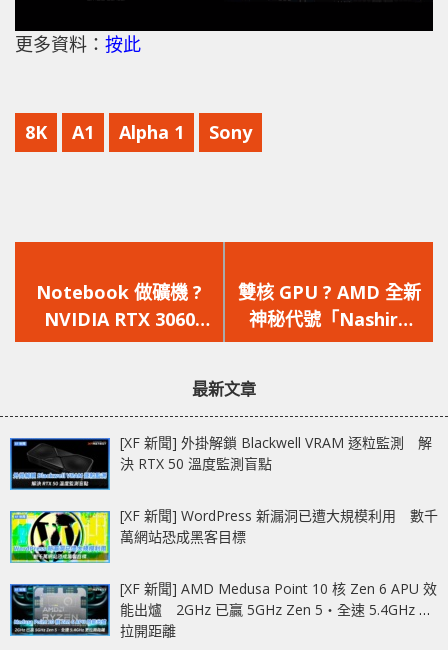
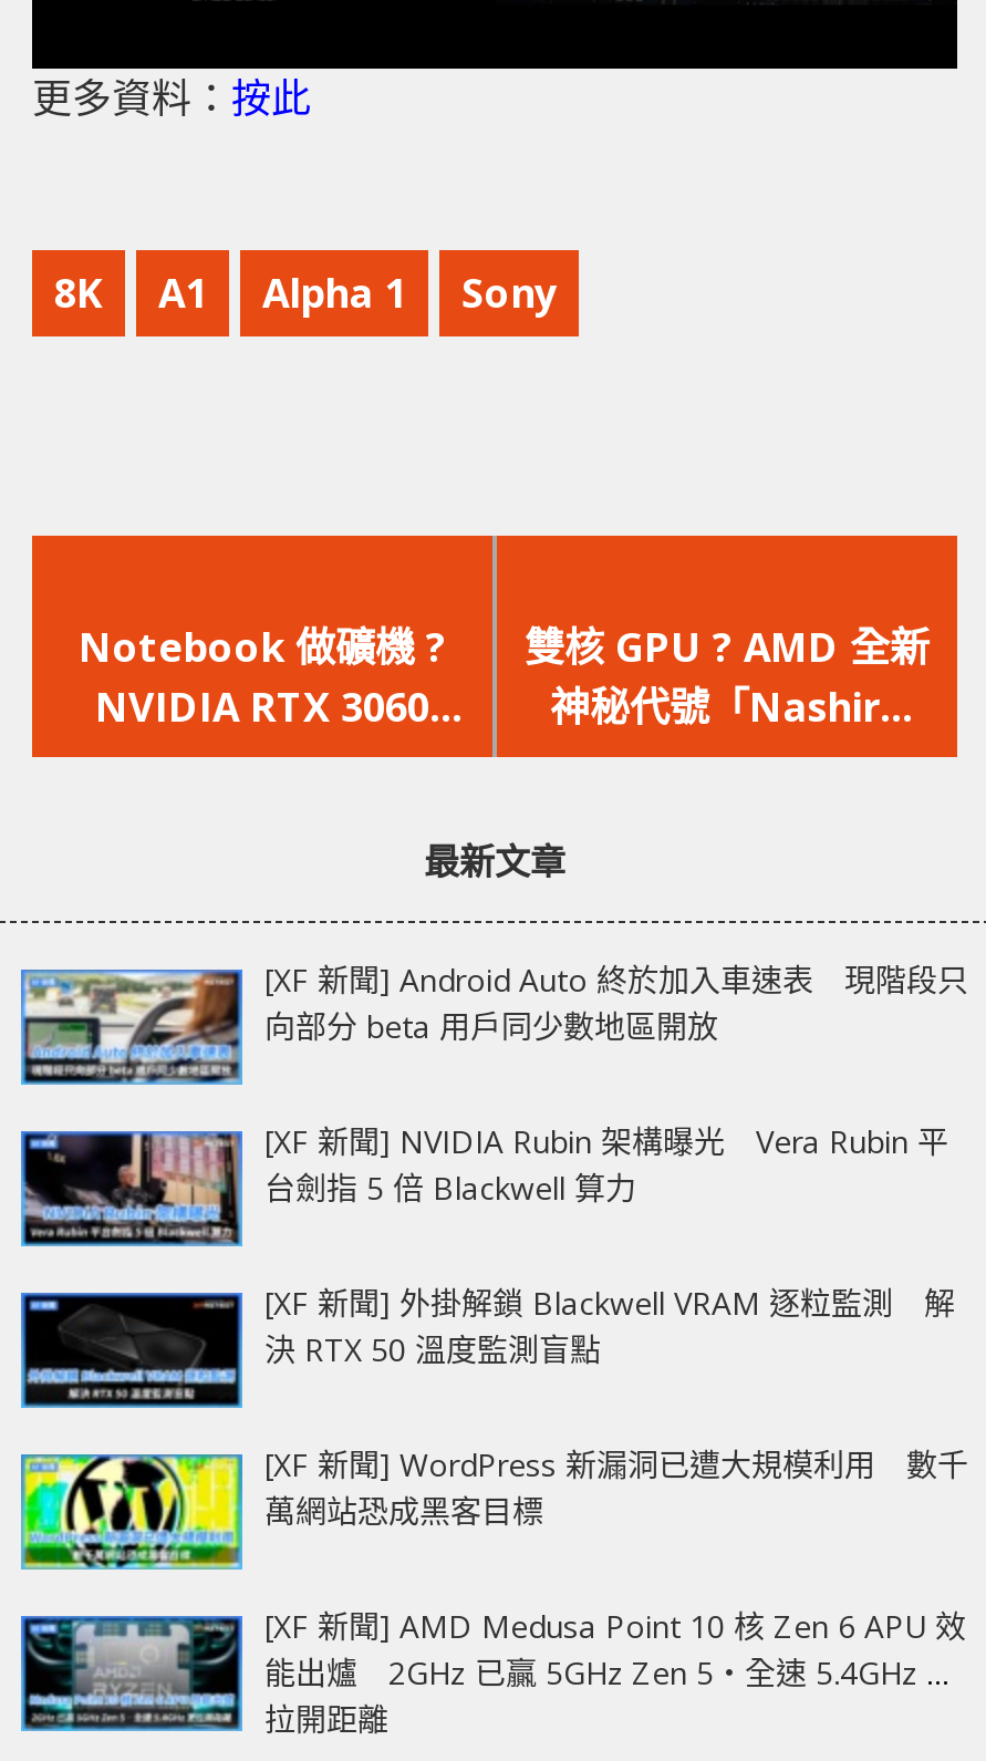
none -> [21,959,968,1209] [image] | [XF 新聞] Android Auto 終於加入車速表 現階段只 | 向部分 beta 用戶同少數地區開放 | [XF 新聞] NVIDIA Rubin 架構曝光 Vera Rubin 平 | 台劍指 5 倍 Blackwell 算力
none -> [21,1131,240,1246] [image]

